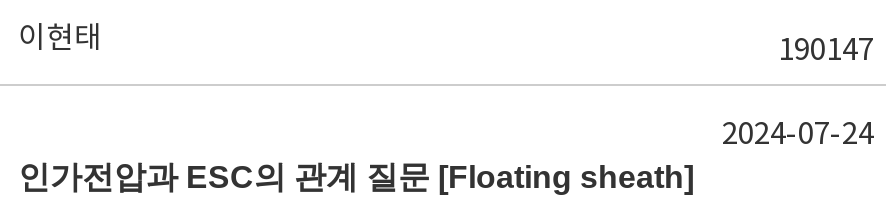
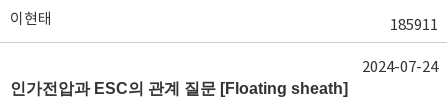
[778,30,874,68] 190147 -> [390,15,438,34] 185911

